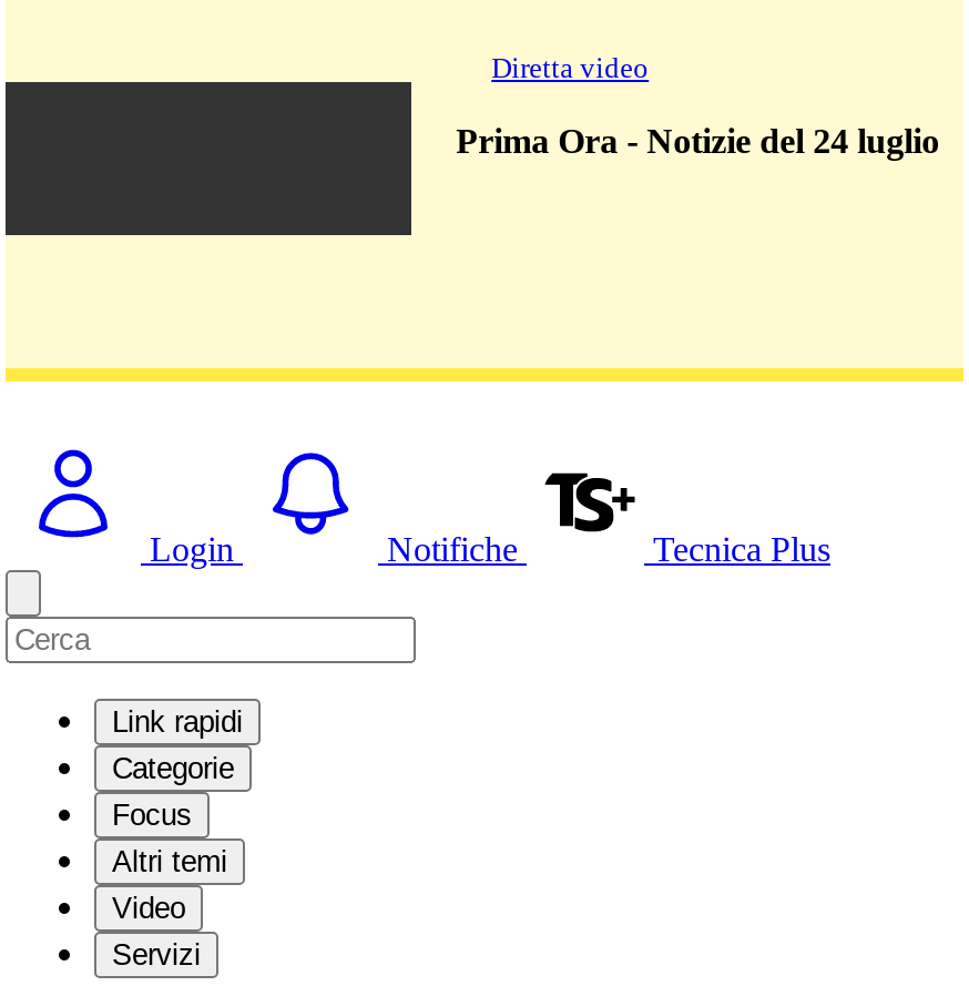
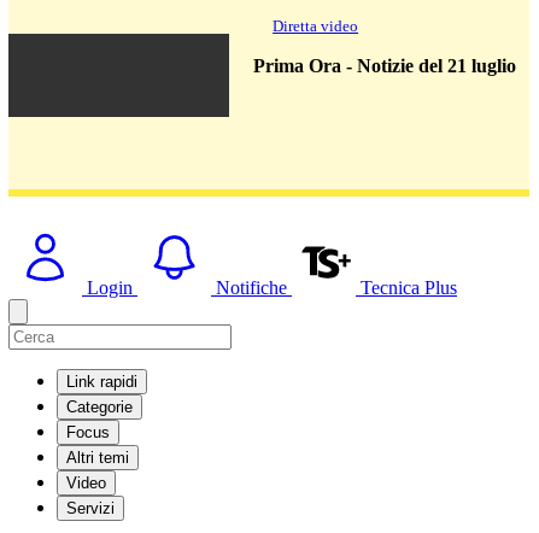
[456,122,939,159] Prima Ora - Notizie del 24 luglio -> [253,55,516,76] Prima Ora - Notizie del 21 luglio

